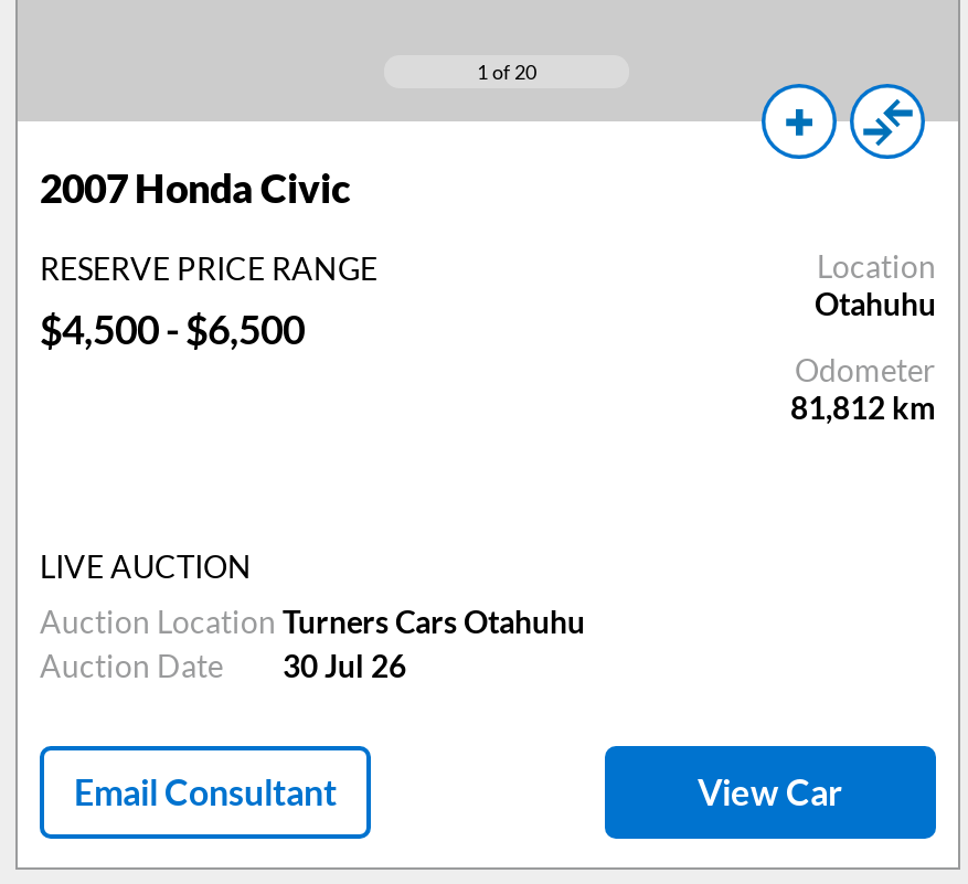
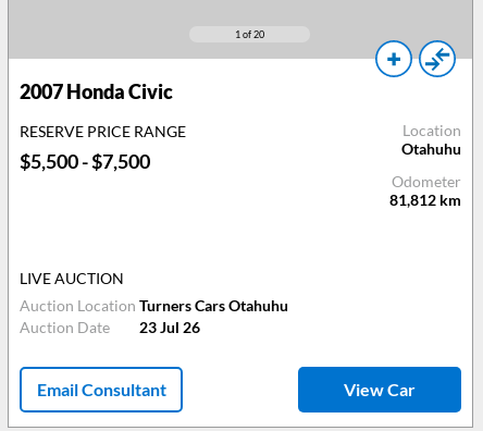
[40,303,305,352] $4,500 - $6,500 -> [20,149,150,173] $5,500 - $7,500
[40,646,406,683] Auction Date 30 Jul 26 -> [20,317,200,336] Auction Date 23 Jul 26

